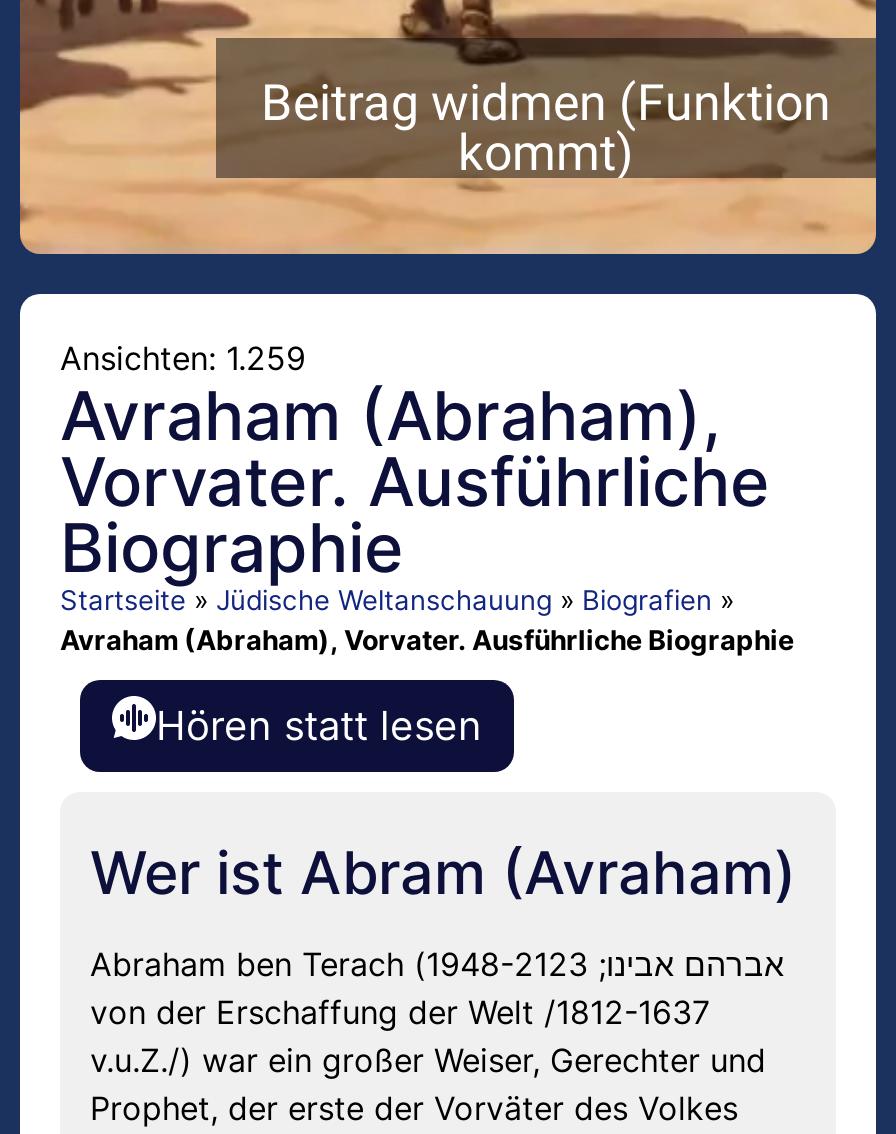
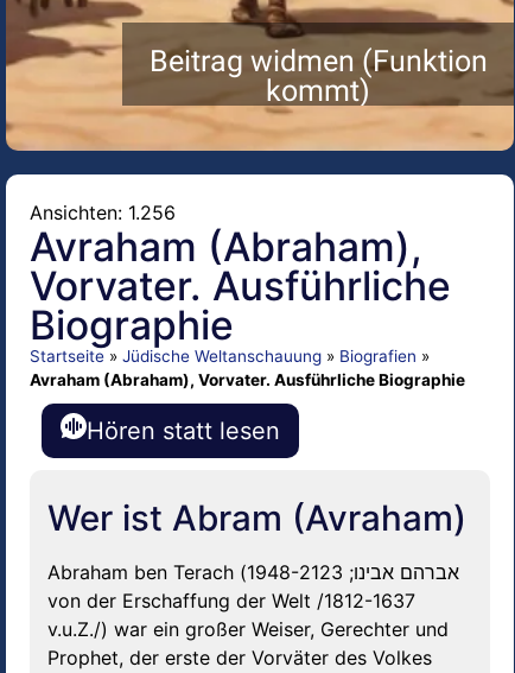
[60,339,306,379] Ansichten: 1.259 -> [30,201,176,225] Ansichten: 1.256

